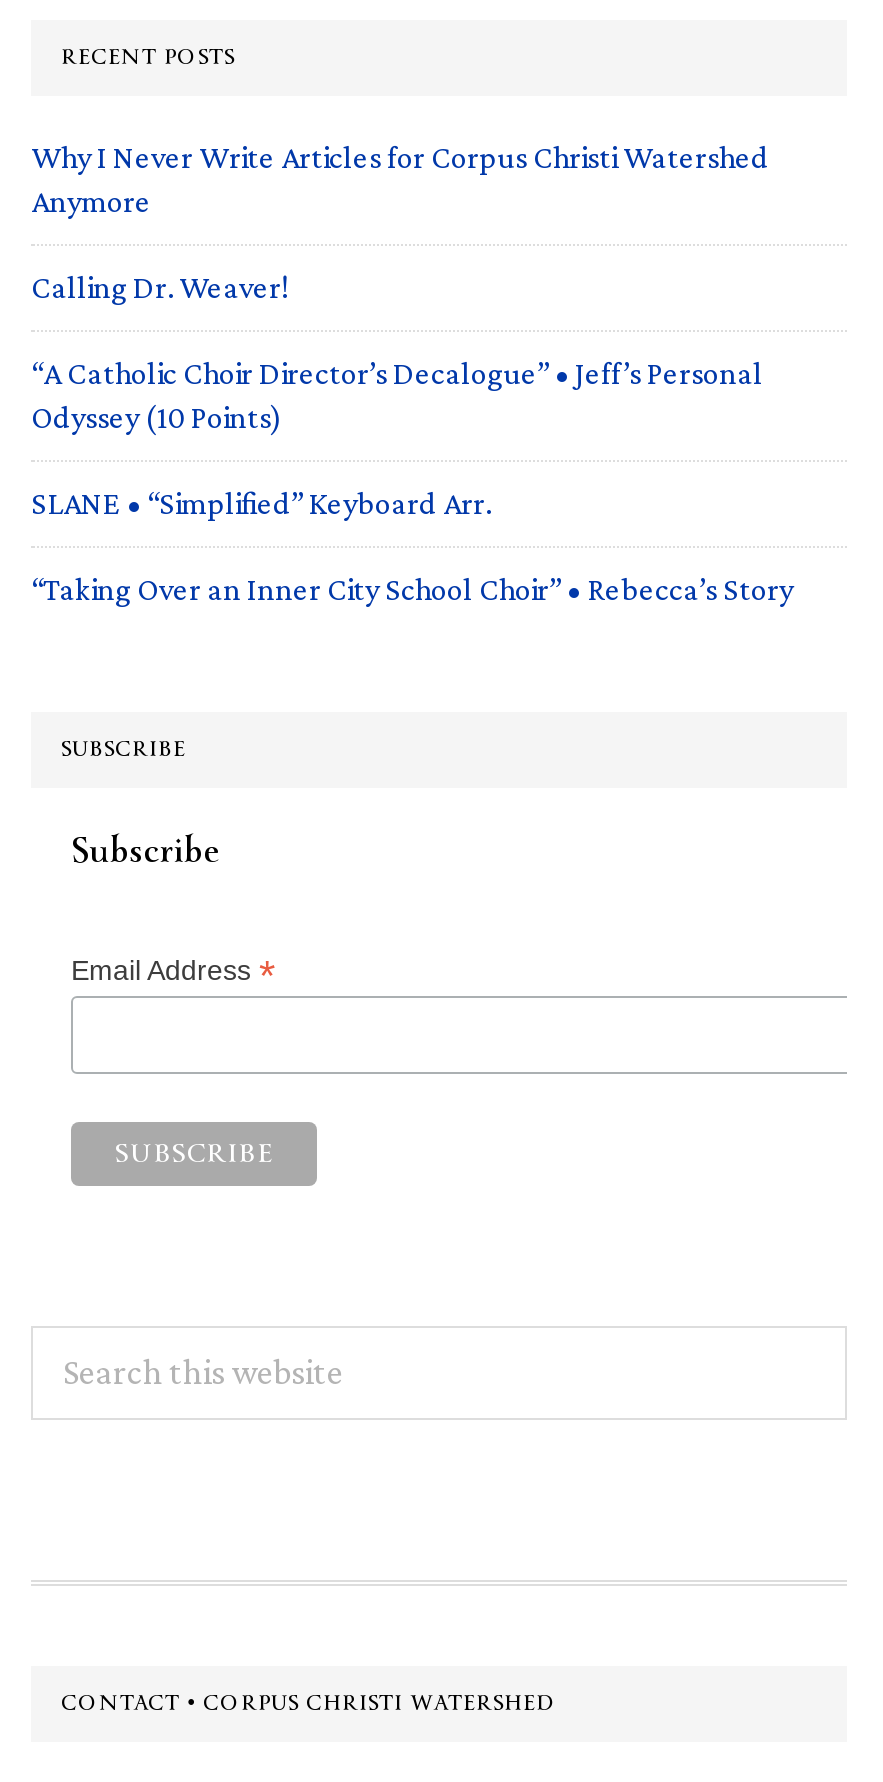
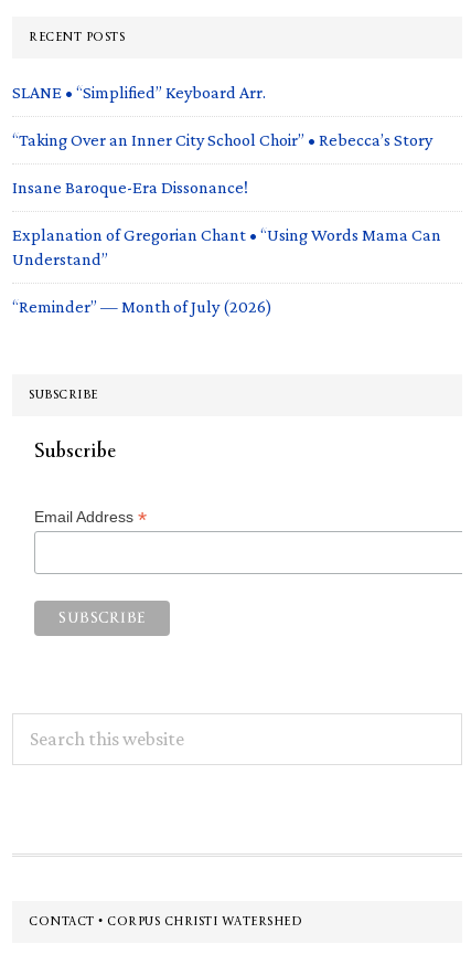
[31,139,769,433] Why I Never Write Articles for Corpus Christi Watershed | Anymore | Calling Dr. Weaver! | “A Catholic Choir Director’s Decalogue” • Jeff’s Personal | Odyssey (10 Points) -> none
moved [31,485,793,605] -> [12,82,432,149]: SLANE • “Simplified” Keyboard Arr. | “Taking Over an Inner City School Choir” • Rebecca’s Story
none -> [12,177,441,315] Insane Baroque-Era Dissonance! | Explanation of Gregorian Chant • “Using Words Mama Can | Understand” | “Reminder” — Month of July (2026)

